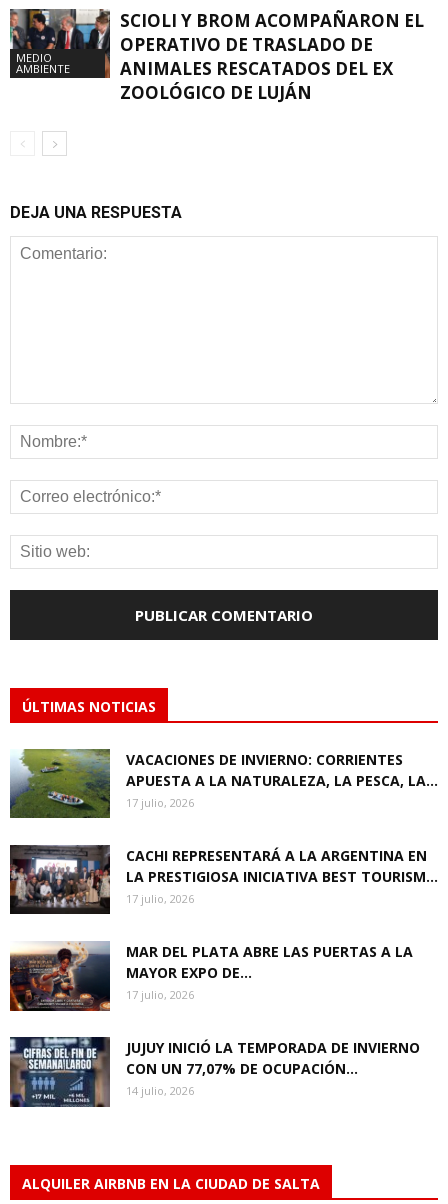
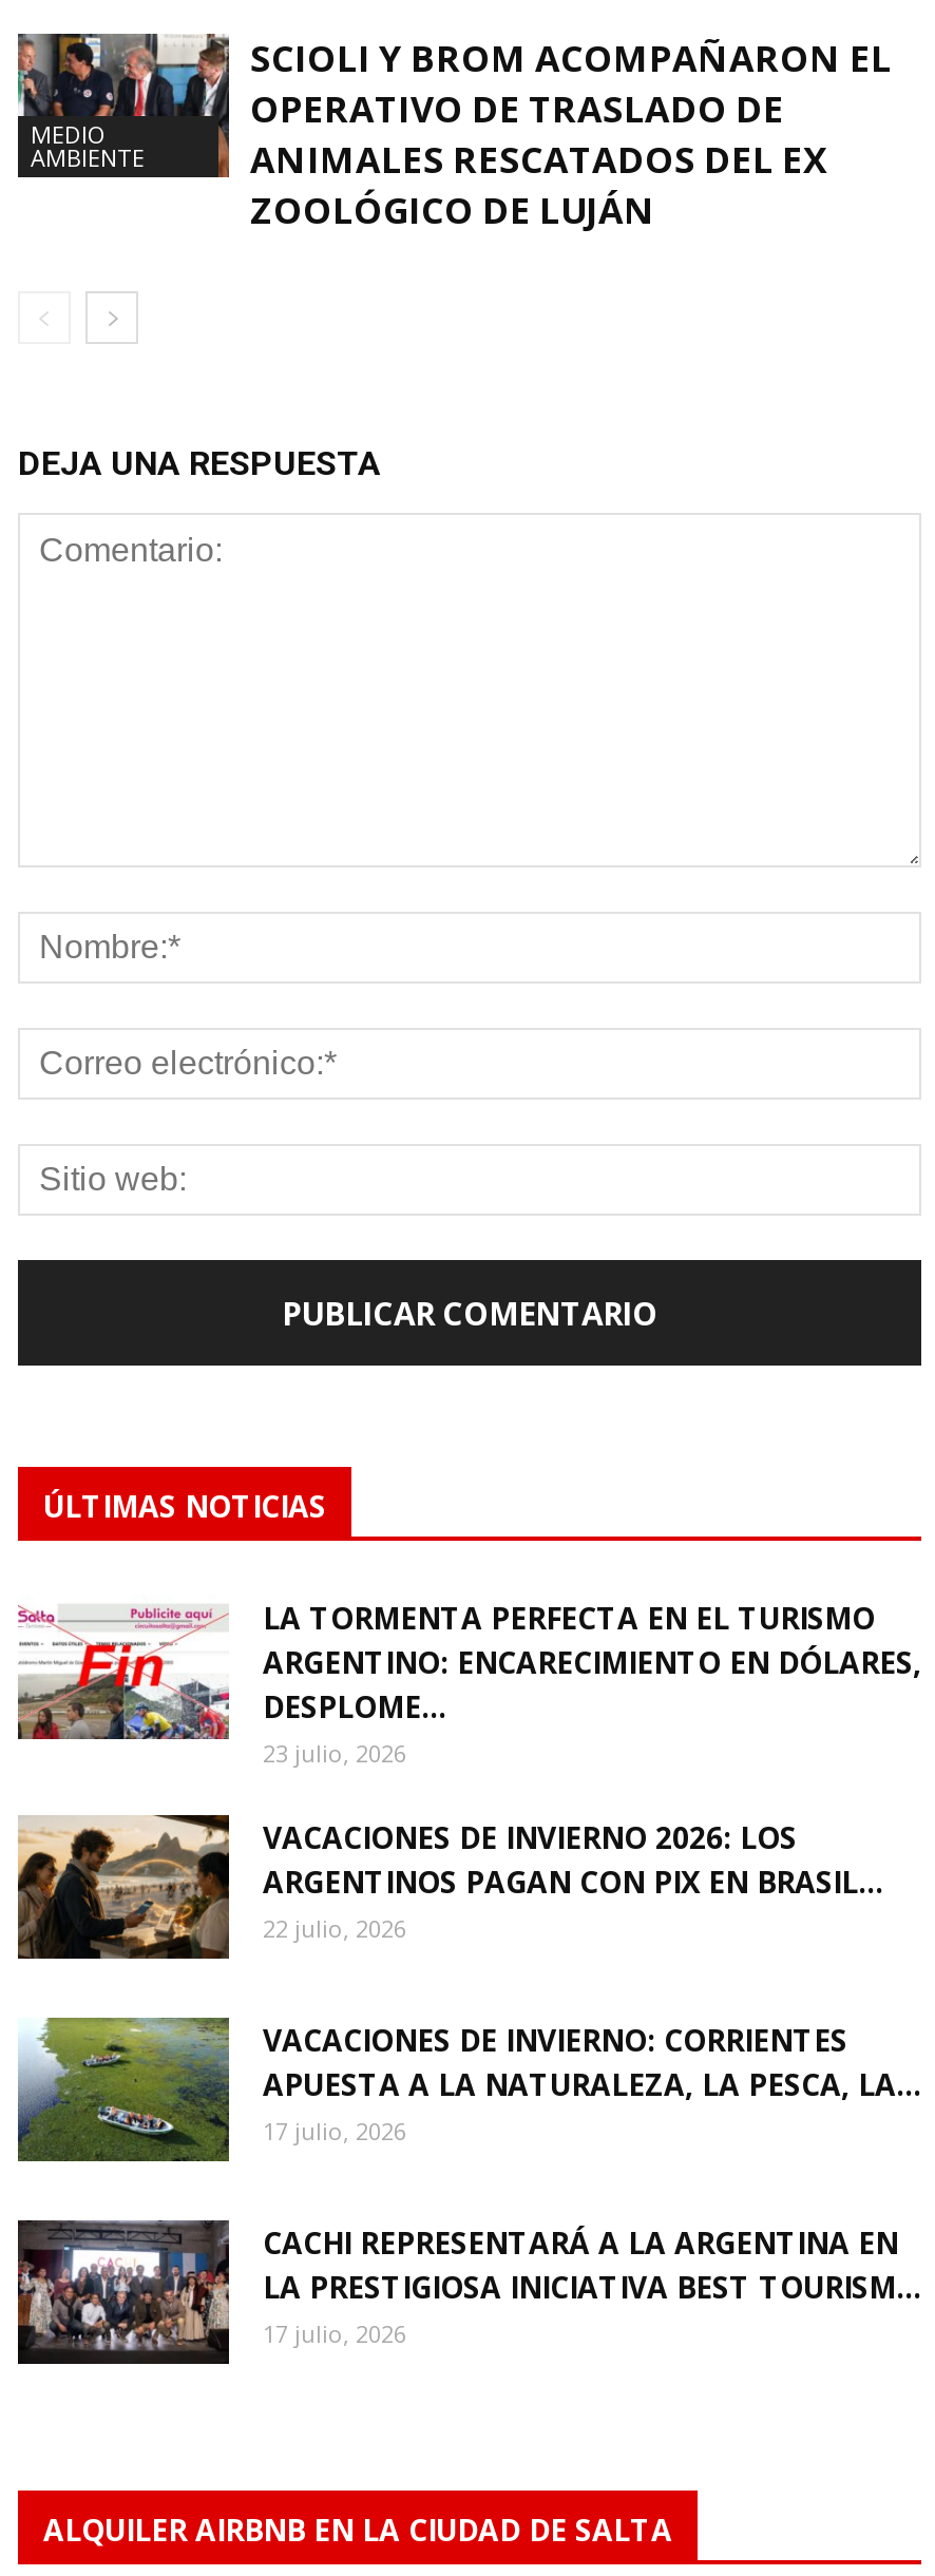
none -> [16,1812,231,1962] [image]
none -> [18,1595,921,1943] [image] | LA TORMENTA PERFECTA EN EL TURISMO | ARGENTINO: ENCARECIMIENTO EN DÓLARES, | DESPLOME... | 23 julio, 2026 | VACACIONES DE INVIERNO 2026: LOS | ARGENTINOS PAGAN CON PIX EN BRASIL... | 22 julio, 2026
moved [8,748,438,906] -> [14,2015,921,2348]: [image] | VACACIONES DE INVIERNO: CORRIENTES | APUESTA A LA NATURALEZA, LA PESCA, LA... | 17 julio, 2026 | CACHI REPRESENTARÁ A LA ARGENTINA EN | LA PRESTIGIOSA INICIATIVA BEST TOURISM... | 17 julio, 2026
[9,942,420,1098] [image] | MAR DEL PLATA ABRE LAS PUERTAS A LA | MAYOR EXPO DE... | 17 julio, 2026 | JUJUY INICIÓ LA TEMPORADA DE INVIERNO | CON UN 77,07% DE OCUPACIÓN... | 14 julio, 2026 -> none
[9,1036,110,1108] [image] -> none

